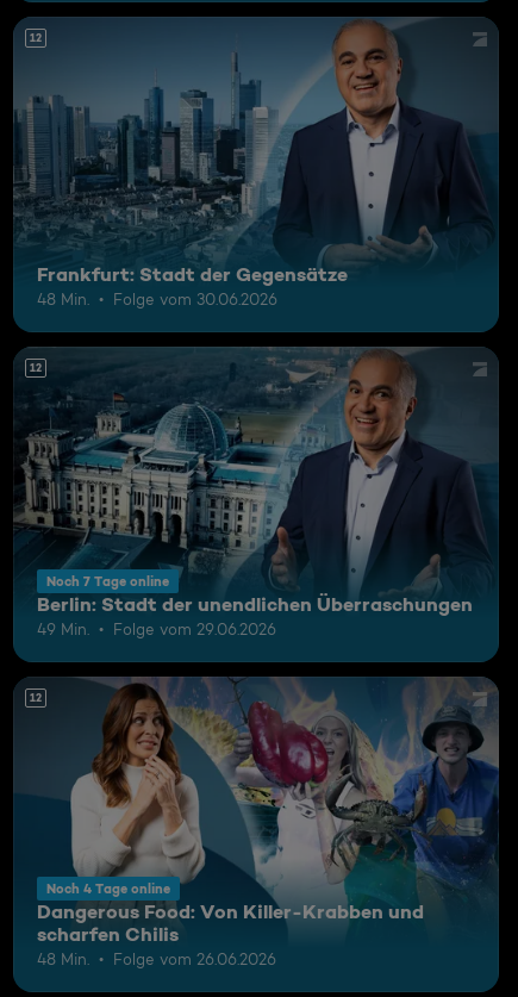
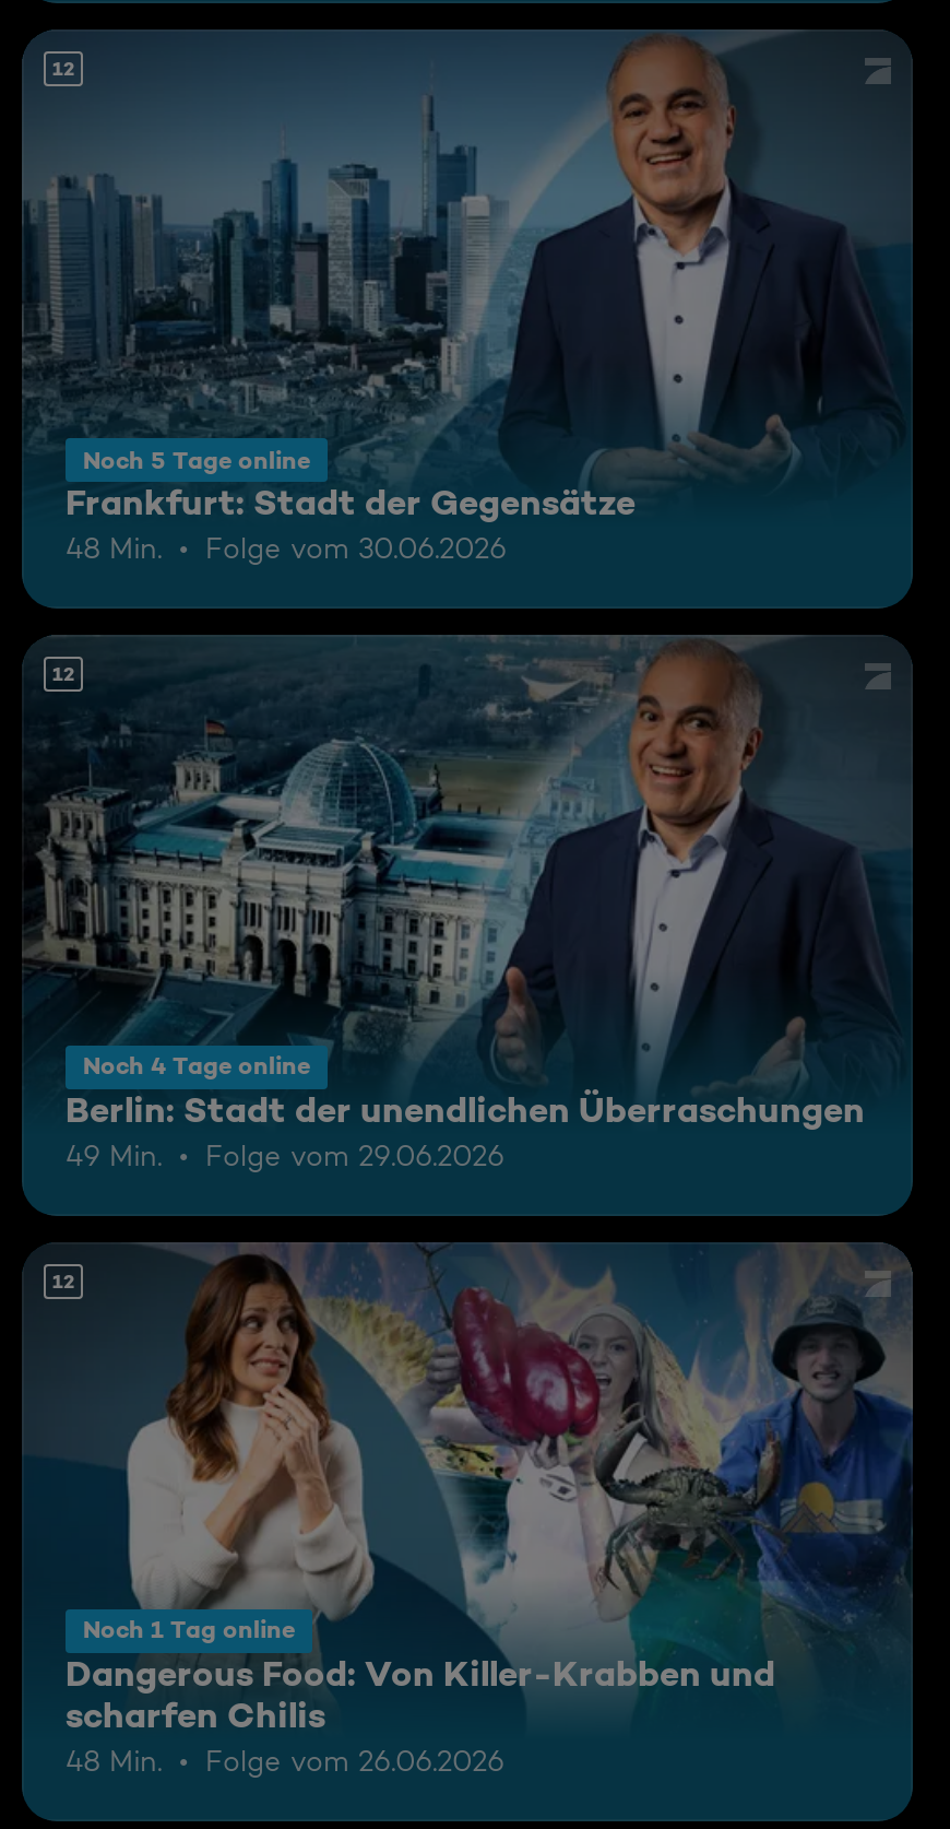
none -> [83,444,310,475] Noch 5 Tage online
[46,572,169,589] Noch 7 Tage online -> none
none -> [83,1614,295,1645] Noch 1 Tag online
moved [46,880,170,897] -> [83,1050,310,1081]: Noch 4 Tage online

